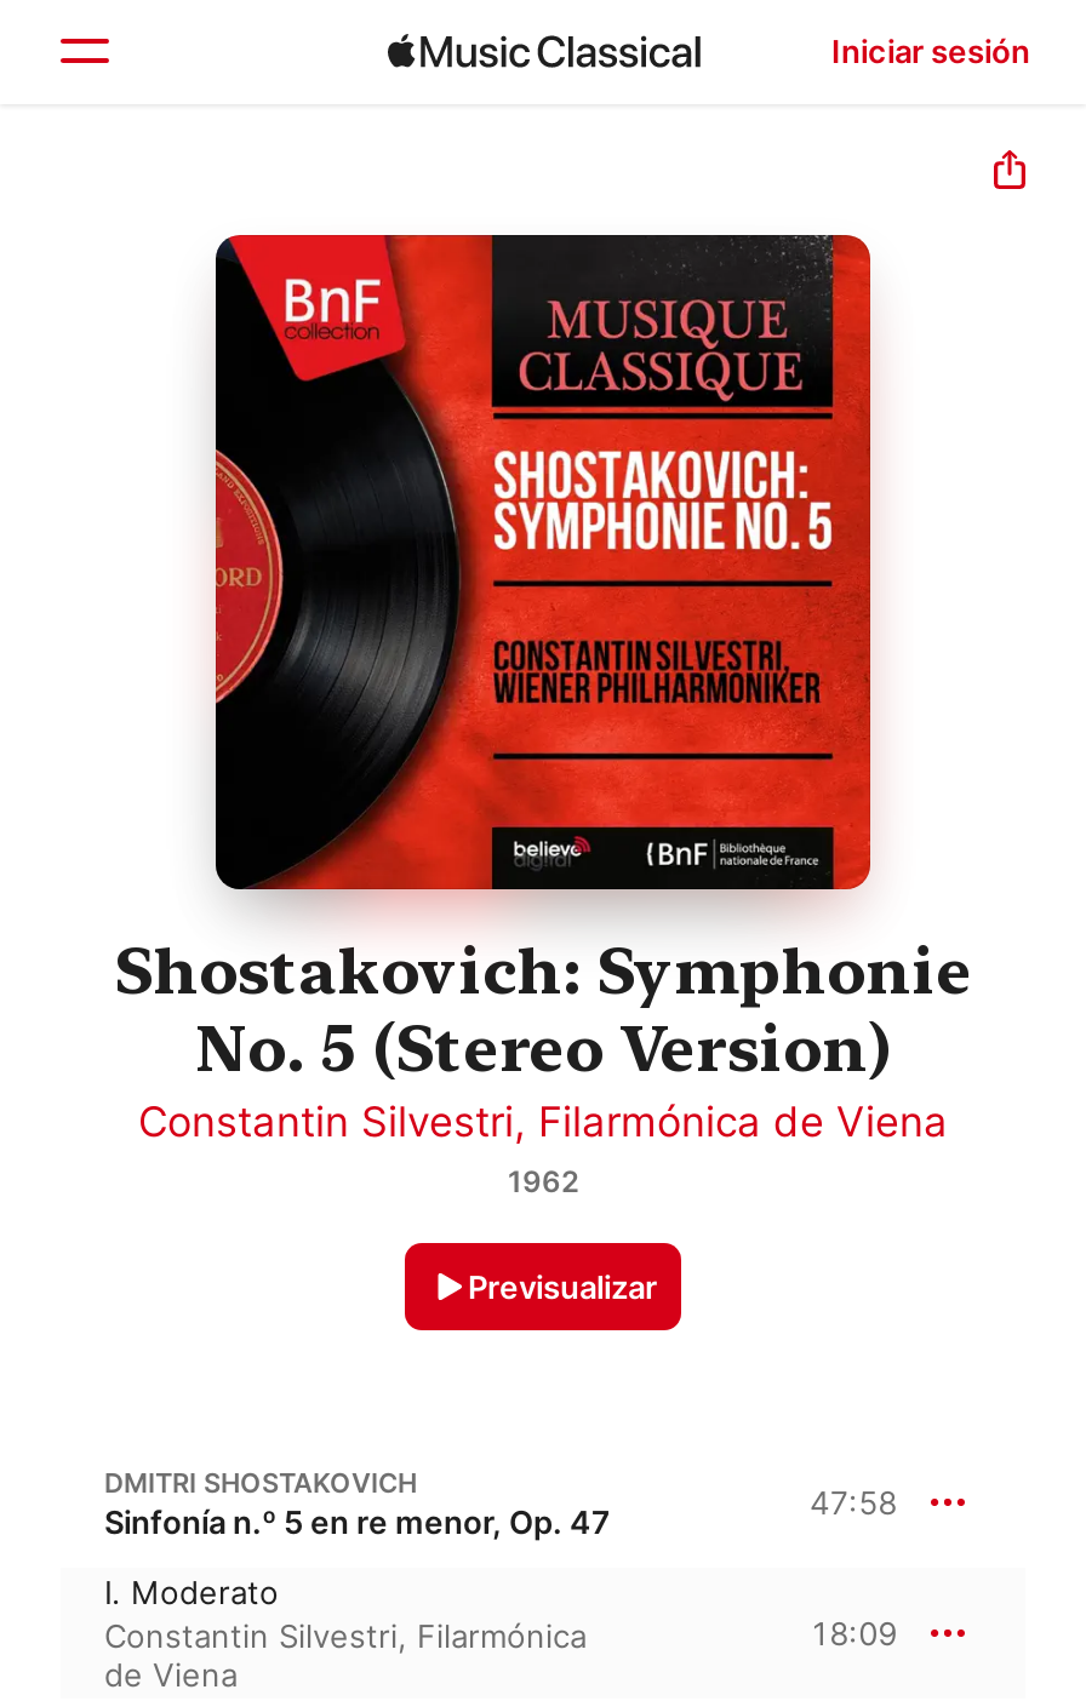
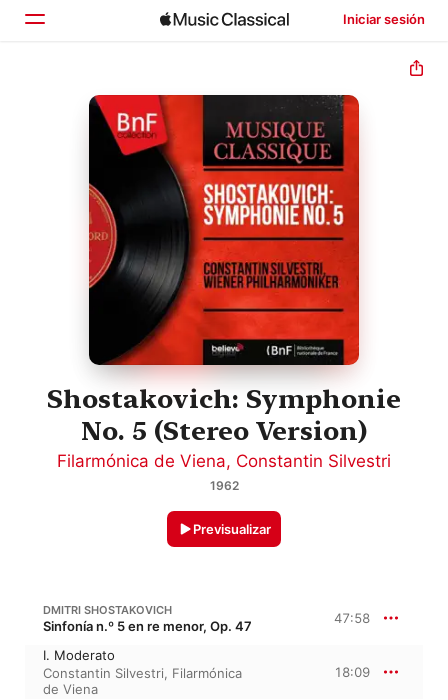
[138,1099,948,1147] Constantin Silvestri, Filarmónica de Viena -> [57,451,391,471] Filarmónica de Viena, Constantin Silvestri

